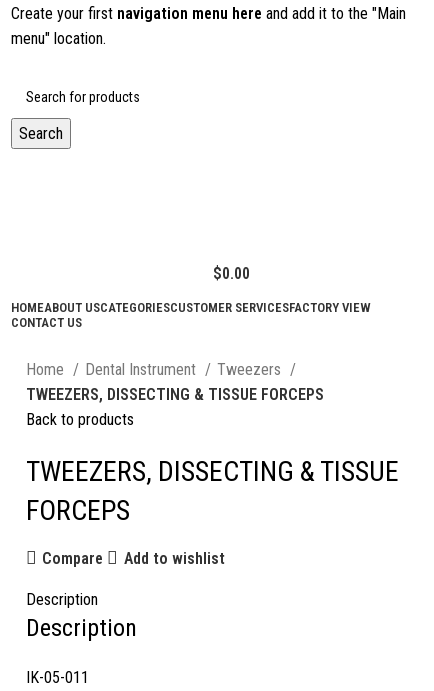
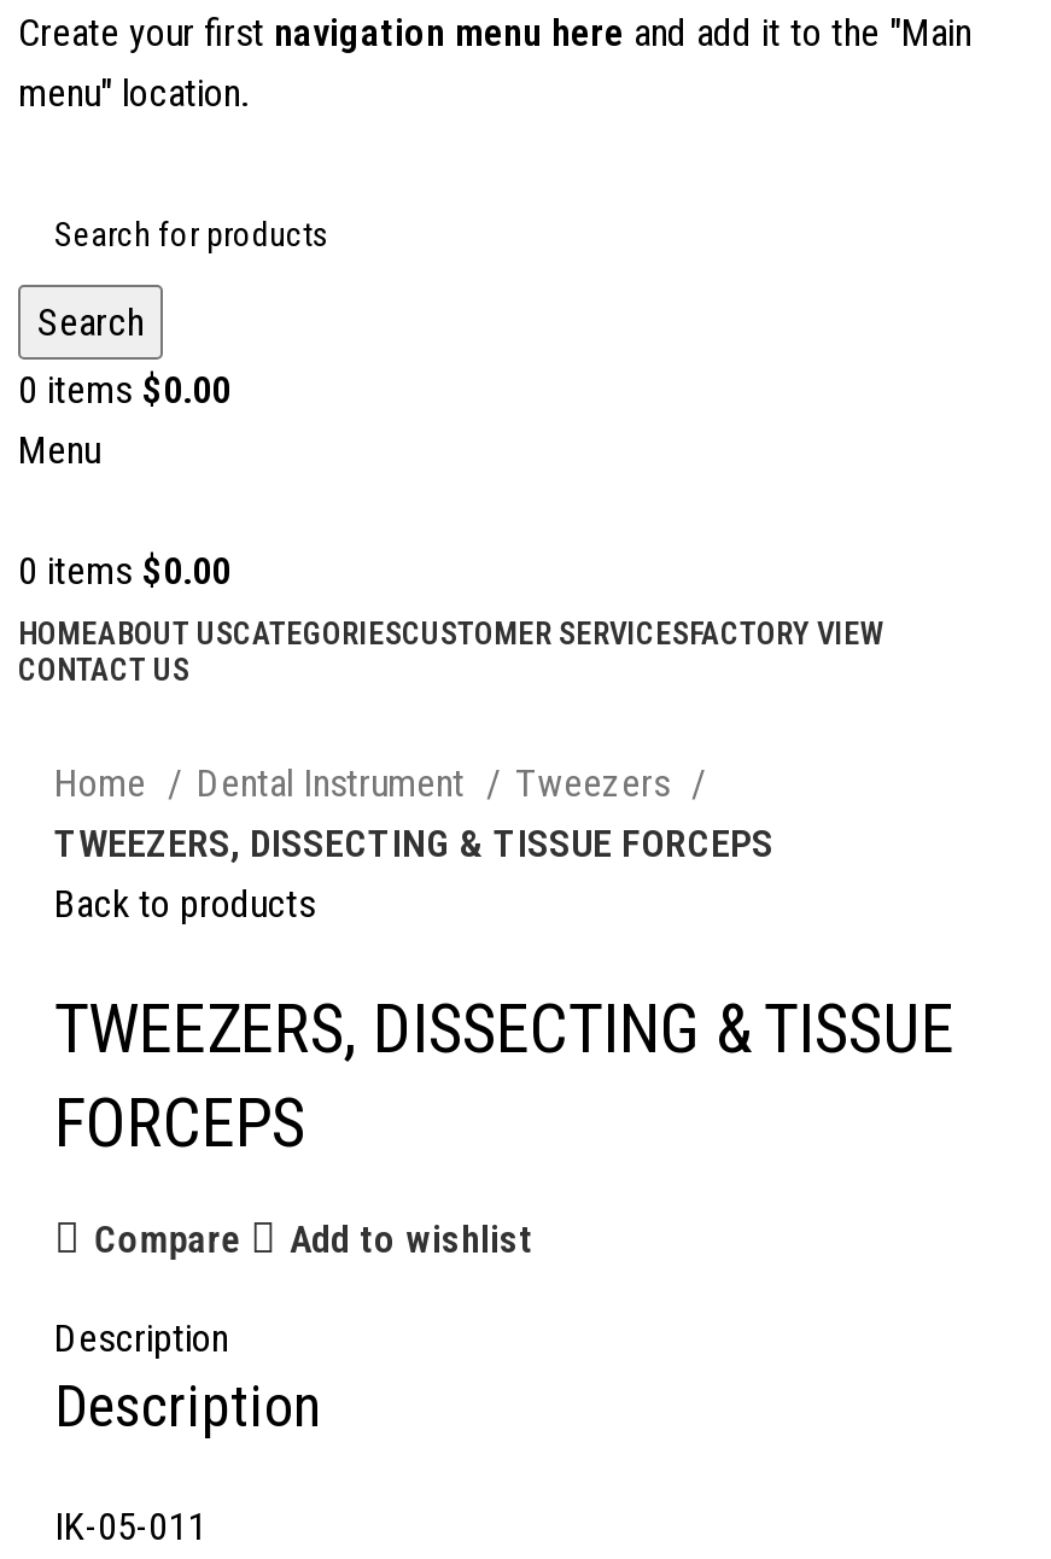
[213,264,250,283] $0.00 -> [18,367,230,594] 0 items $0.00 | Menu | 0 items $0.00

